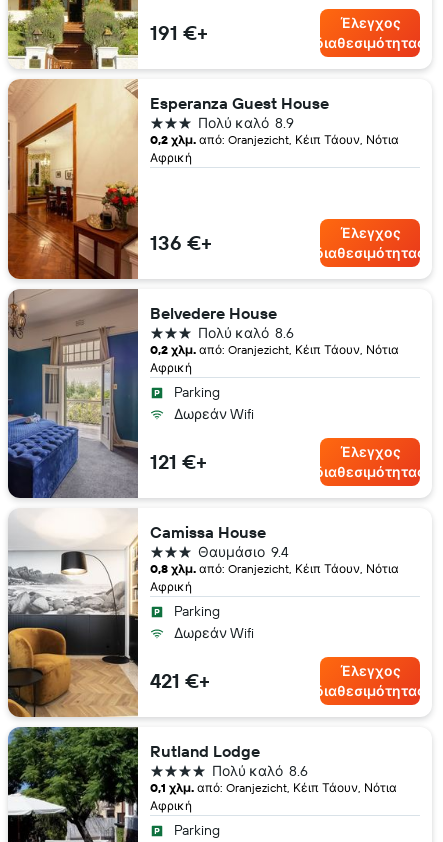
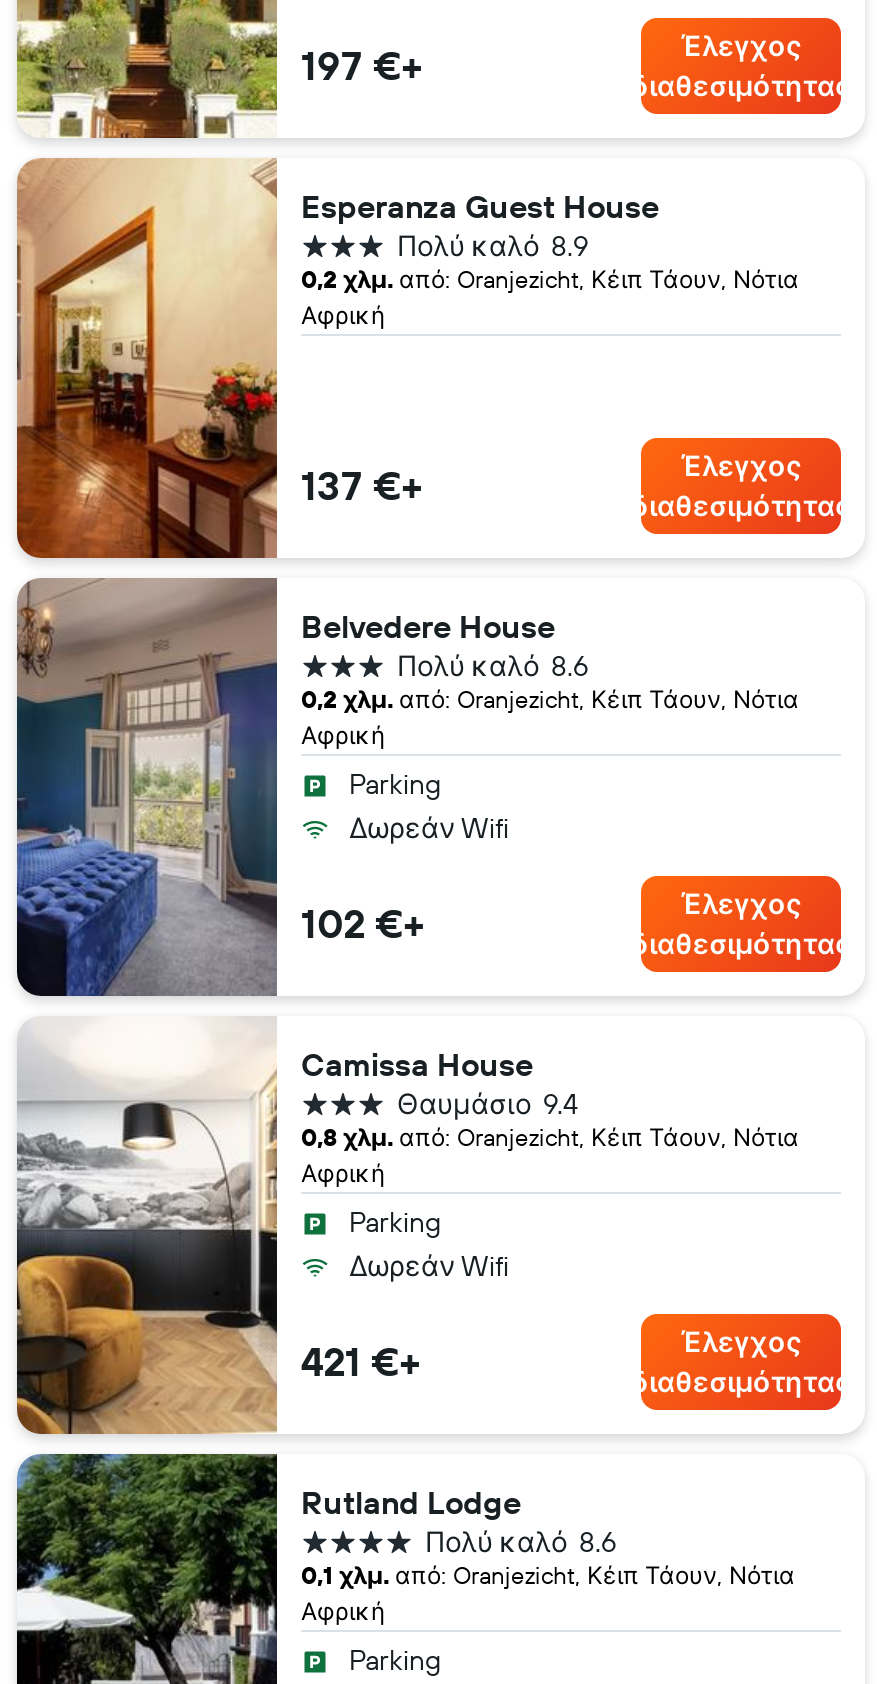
[150,20,208,45] 191 €+ -> [301,40,423,90] 197 €+
[150,230,212,255] 136 €+ -> [301,460,423,510] 137 €+
[150,449,207,474] 121 €+ -> [301,898,425,948] 102 €+

